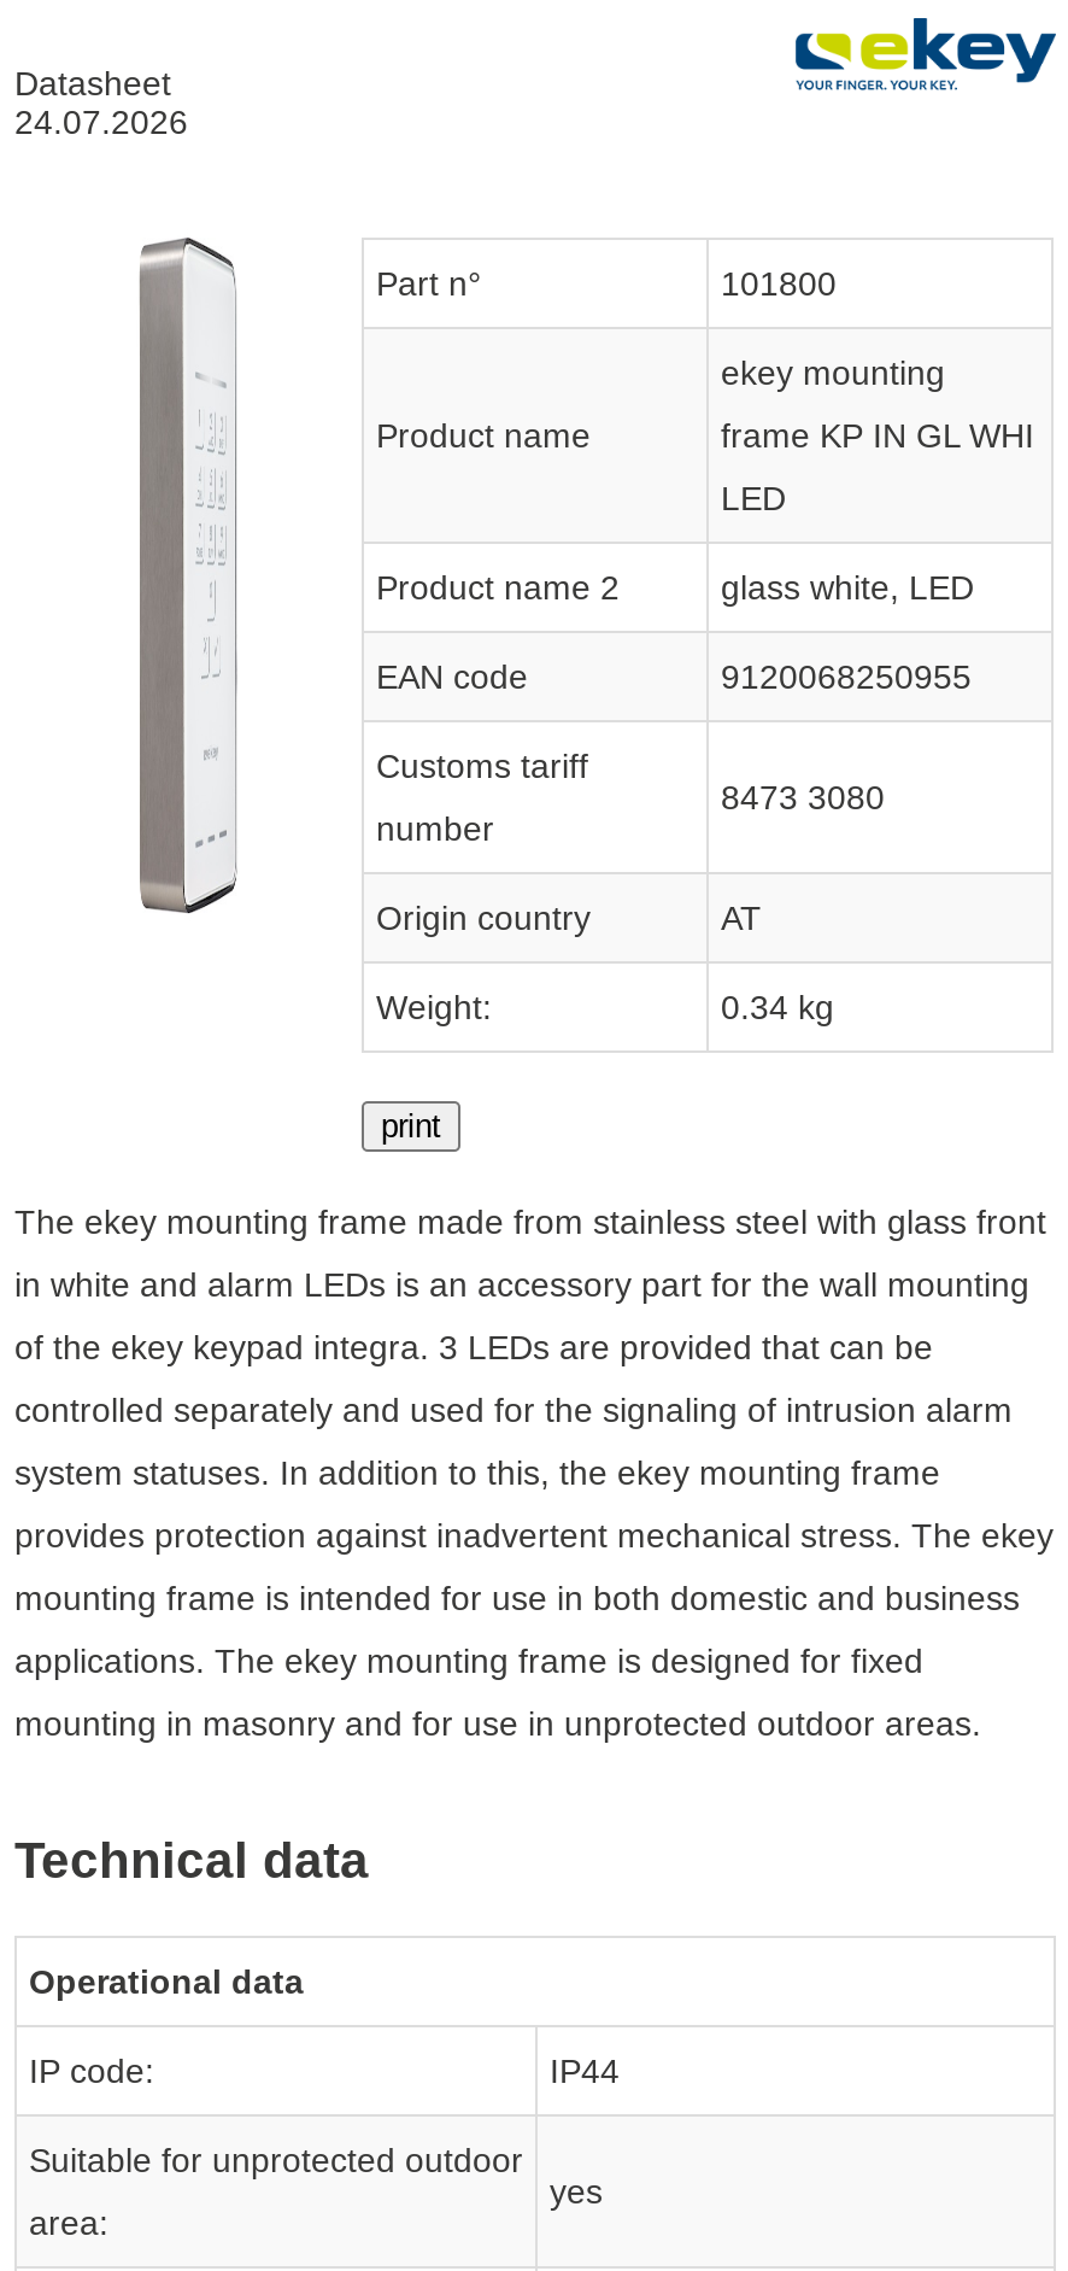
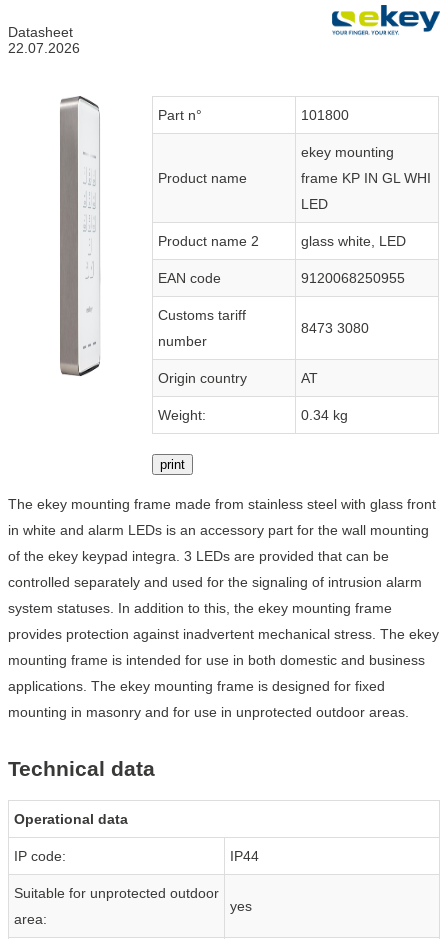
[14,103,188,141] 24.07.2026 -> [8,40,80,56] 22.07.2026

